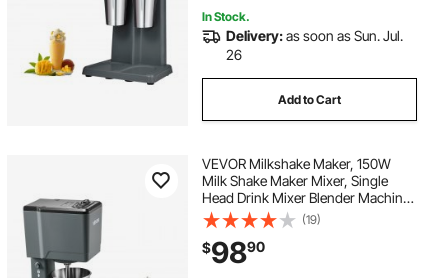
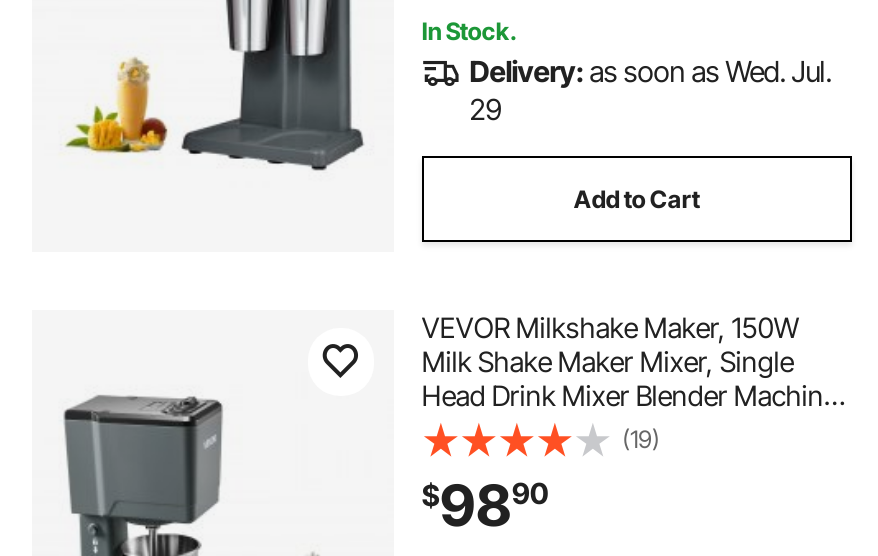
[226,27,403,44] Delivery: as soon as Sun. Jul. -> [469,54,831,88] Delivery: as soon as Wed. Jul.
[226,46,242,63] 26 -> [469,92,501,126] 29

